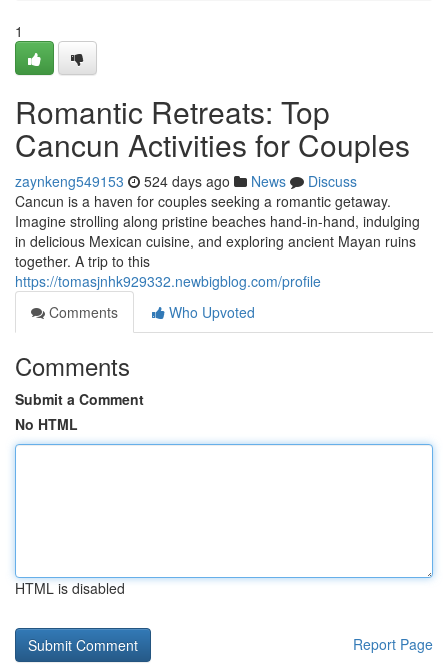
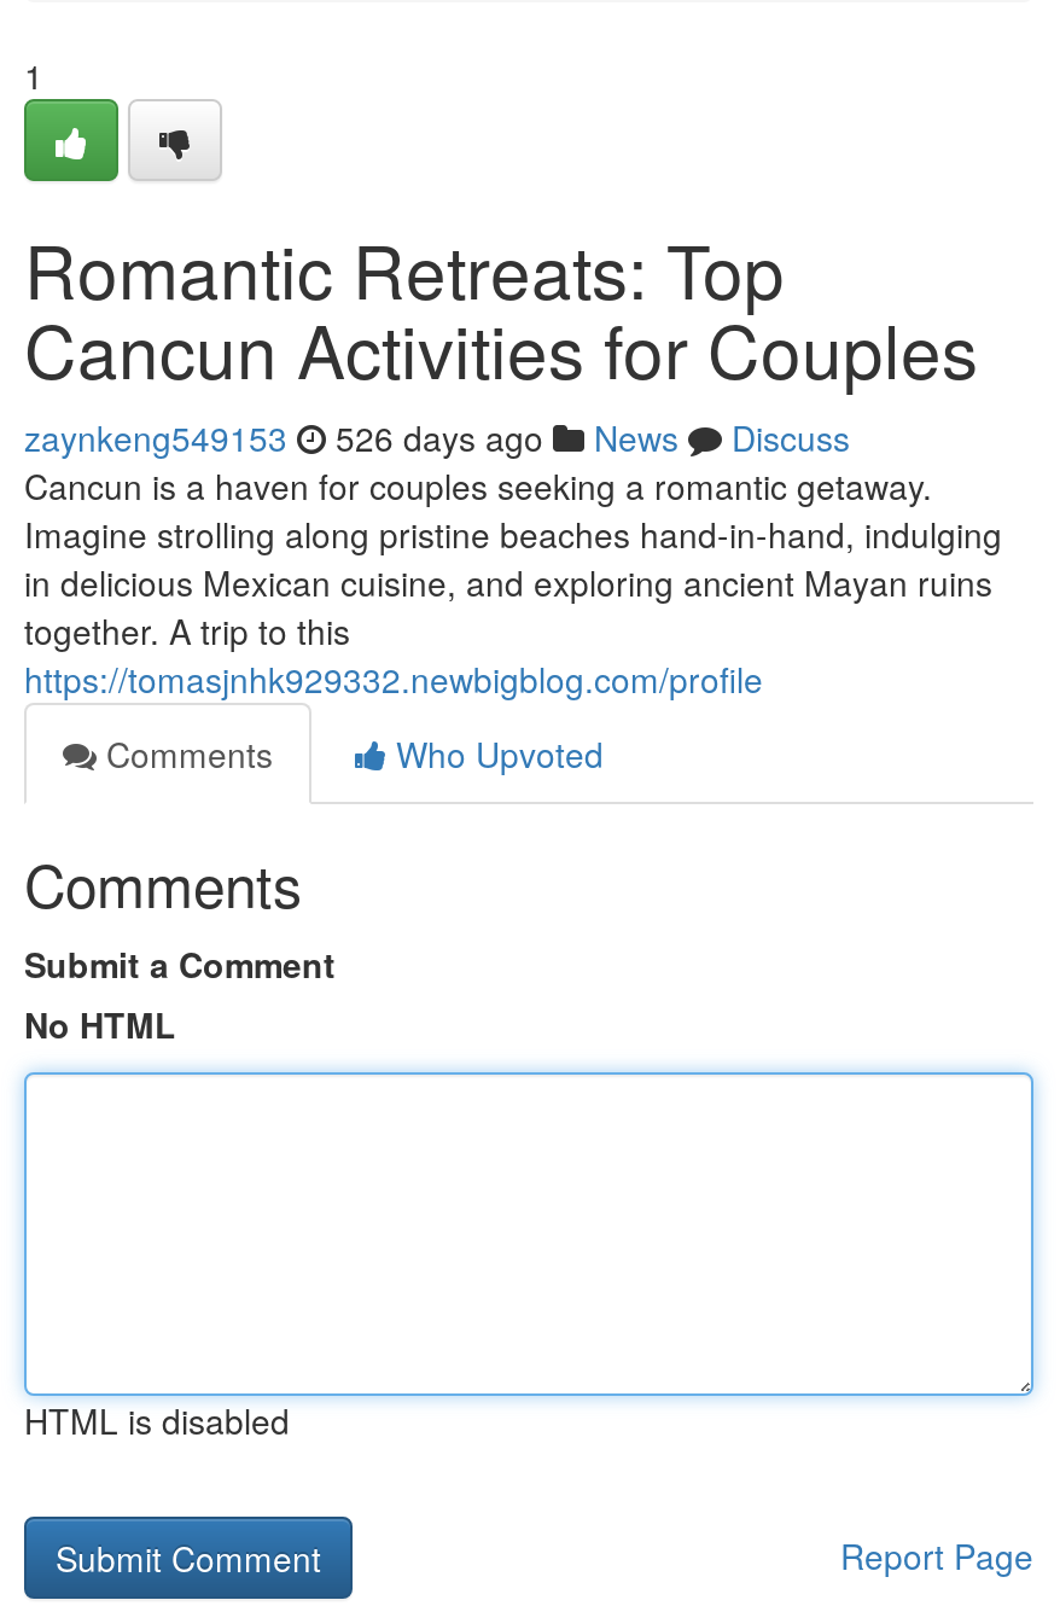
[15,171,357,191] zaynkeng549153 524 days ago News Discuss -> [24,413,850,461] zaynkeng549153 526 days ago News Discuss

